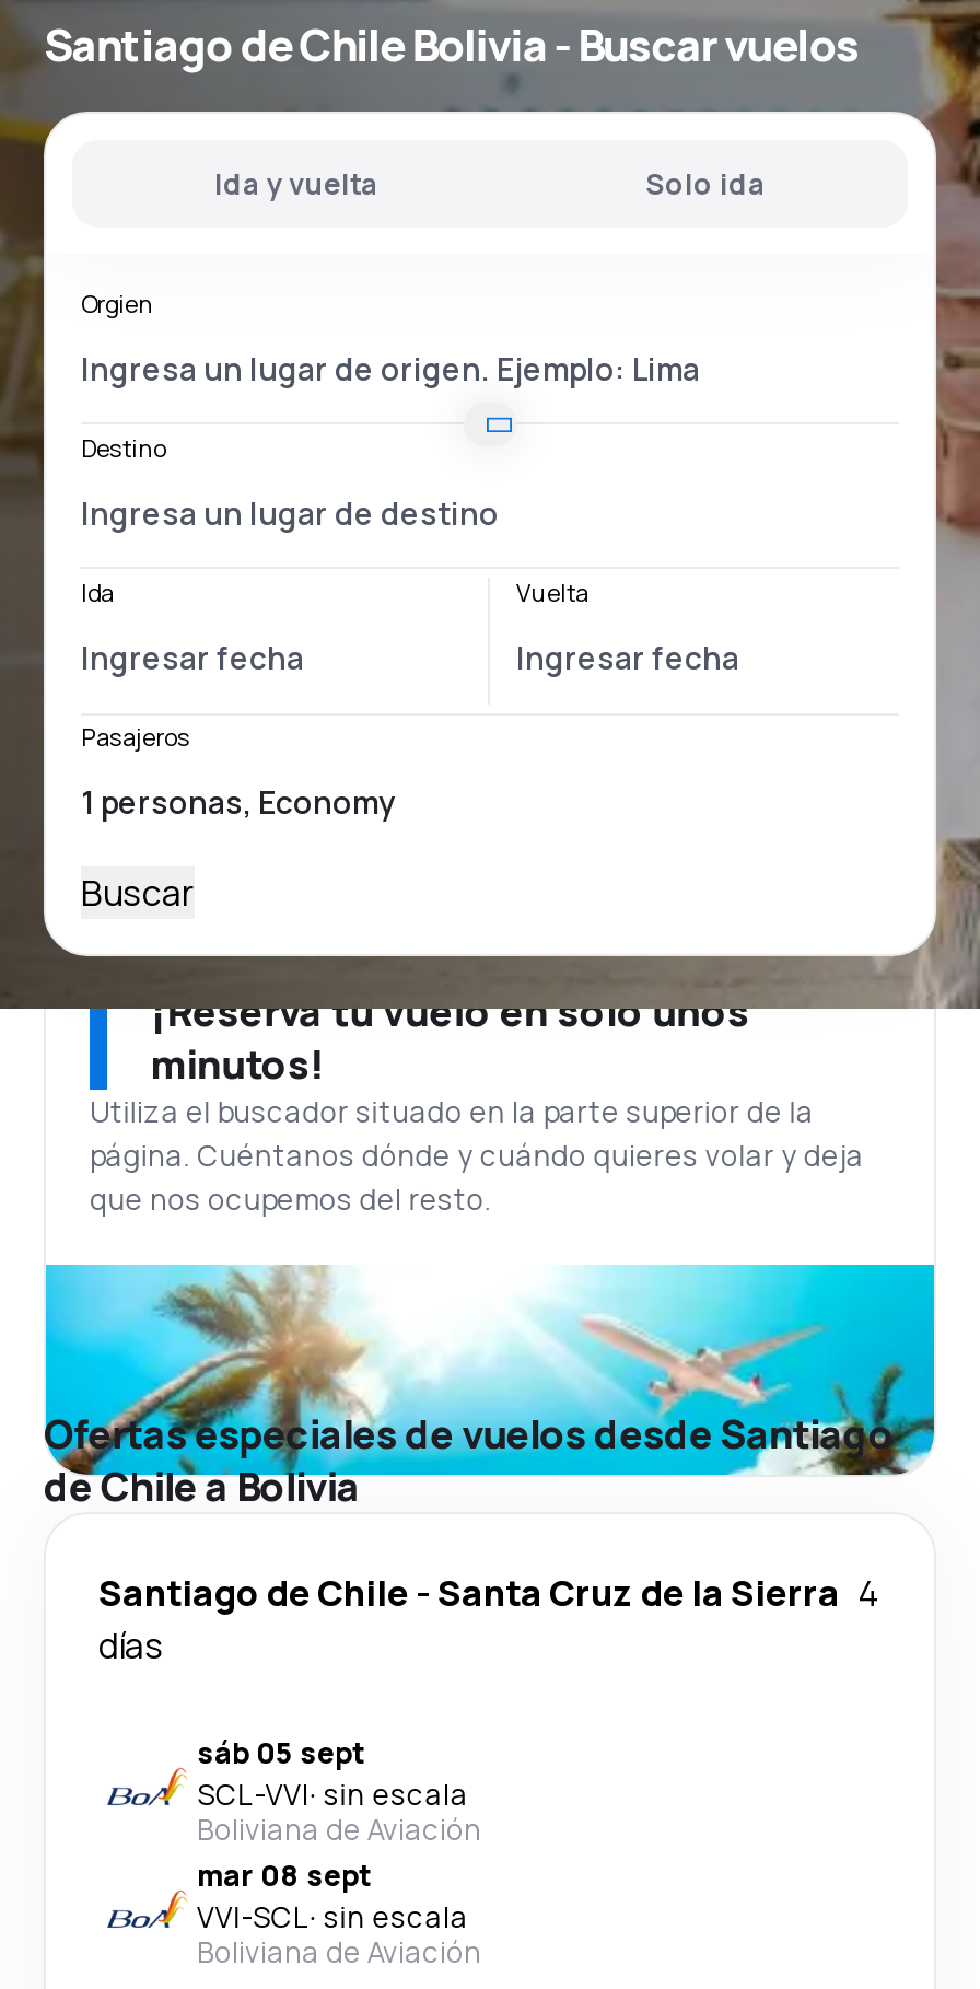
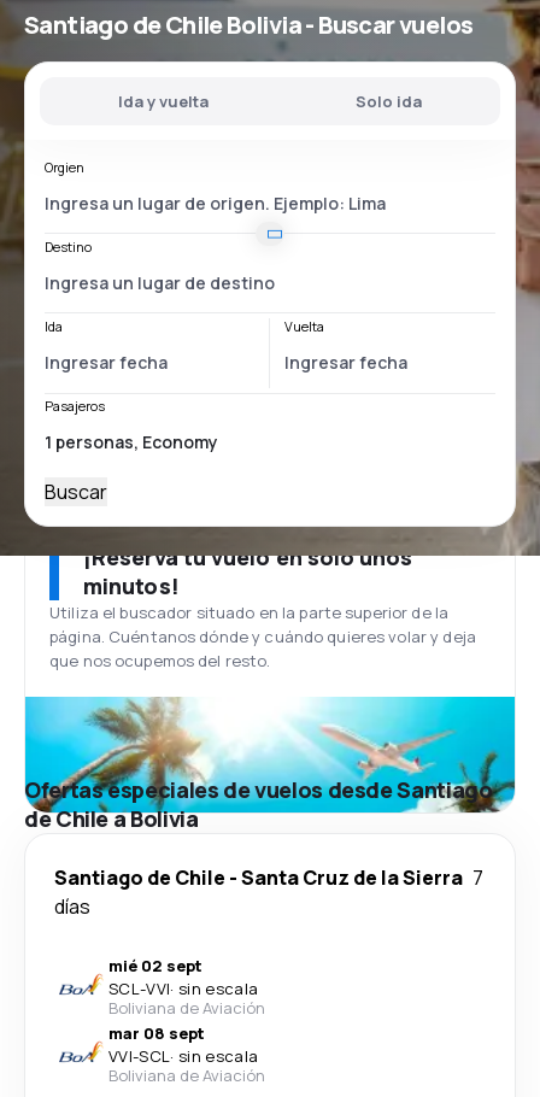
[98,1569,879,1617] Santiago de Chile - Santa Cruz de la Sierra 4 -> [54,864,483,891] Santiago de Chile - Santa Cruz de la Sierra 7
[197,1733,365,1772] sáb 05 sept -> [108,955,202,976] mié 02 sept

